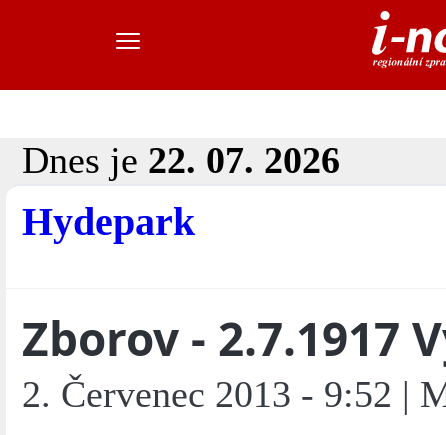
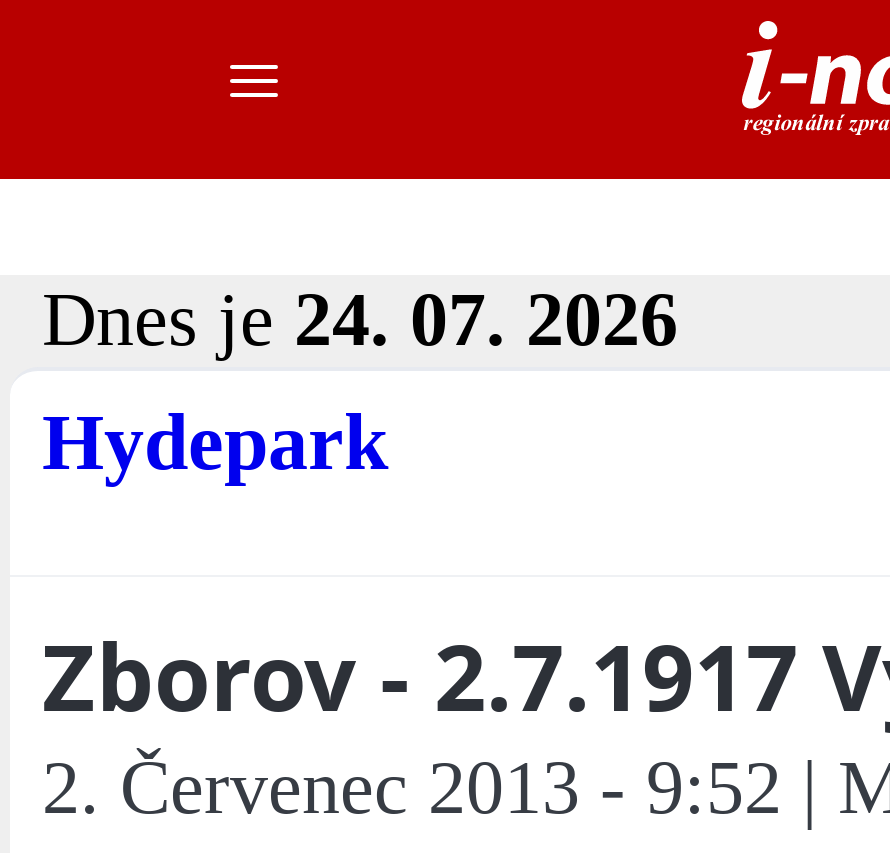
[22,139,340,181] Dnes je 22. 07. 2026 -> [42,278,678,362] Dnes je 24. 07. 2026

